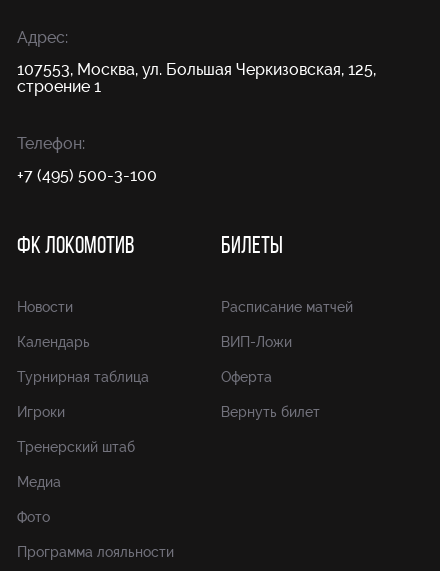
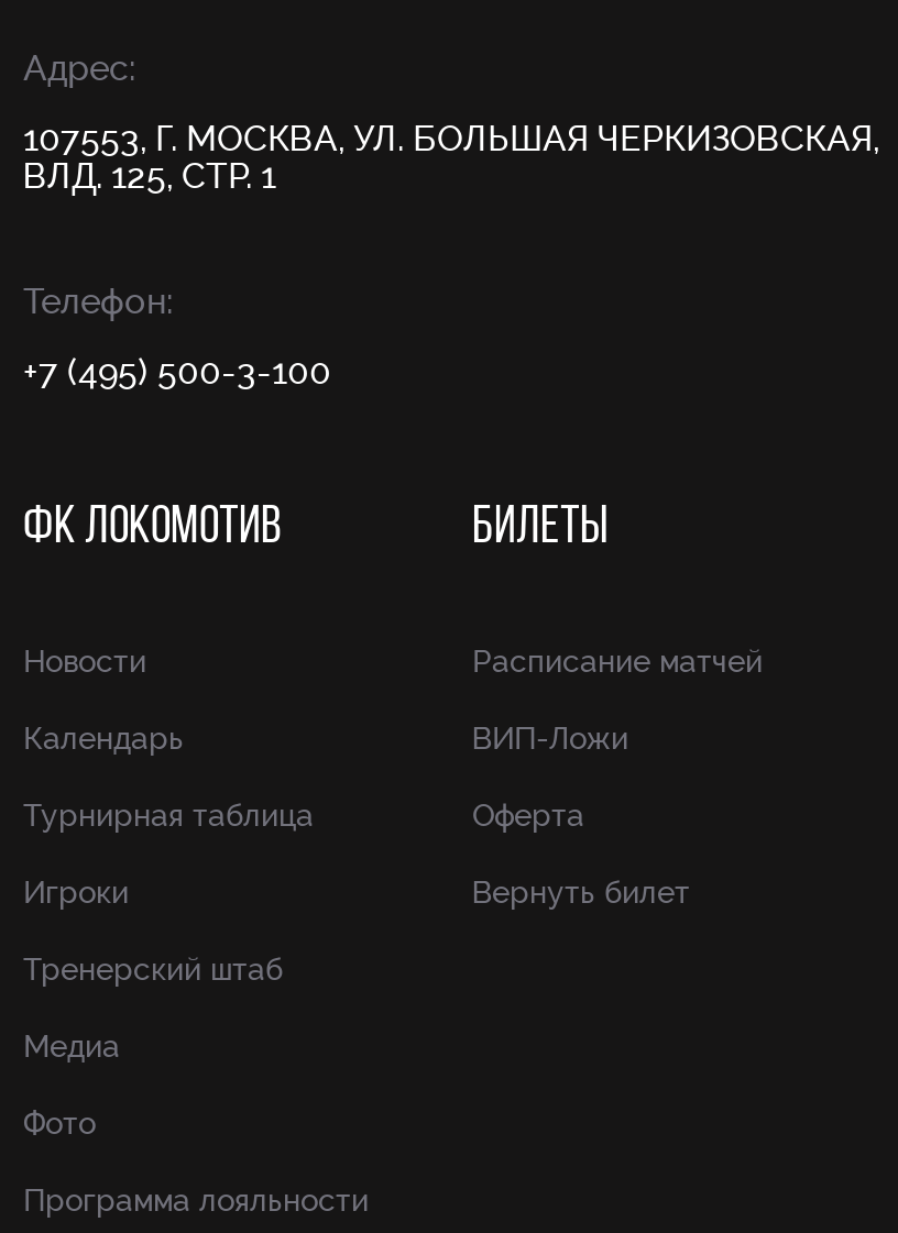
[17,60,376,96] 107553, Москва, ул. Большая Черкизовская, 125, | строение 1 -> [23,118,879,197] 107553, Г. МОСКВА, УЛ. БОЛЬШАЯ ЧЕРКИЗОВСКАЯ, | ВЛД. 125, СТР. 1

